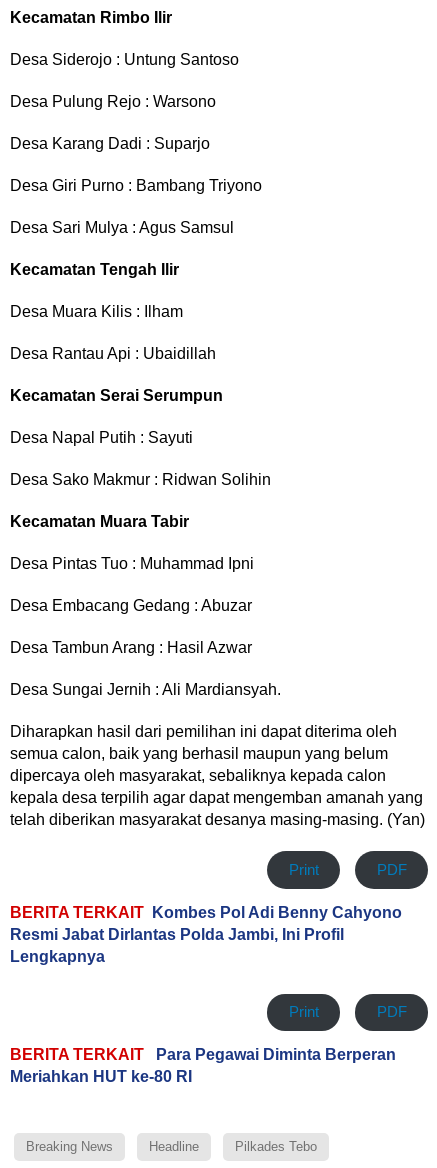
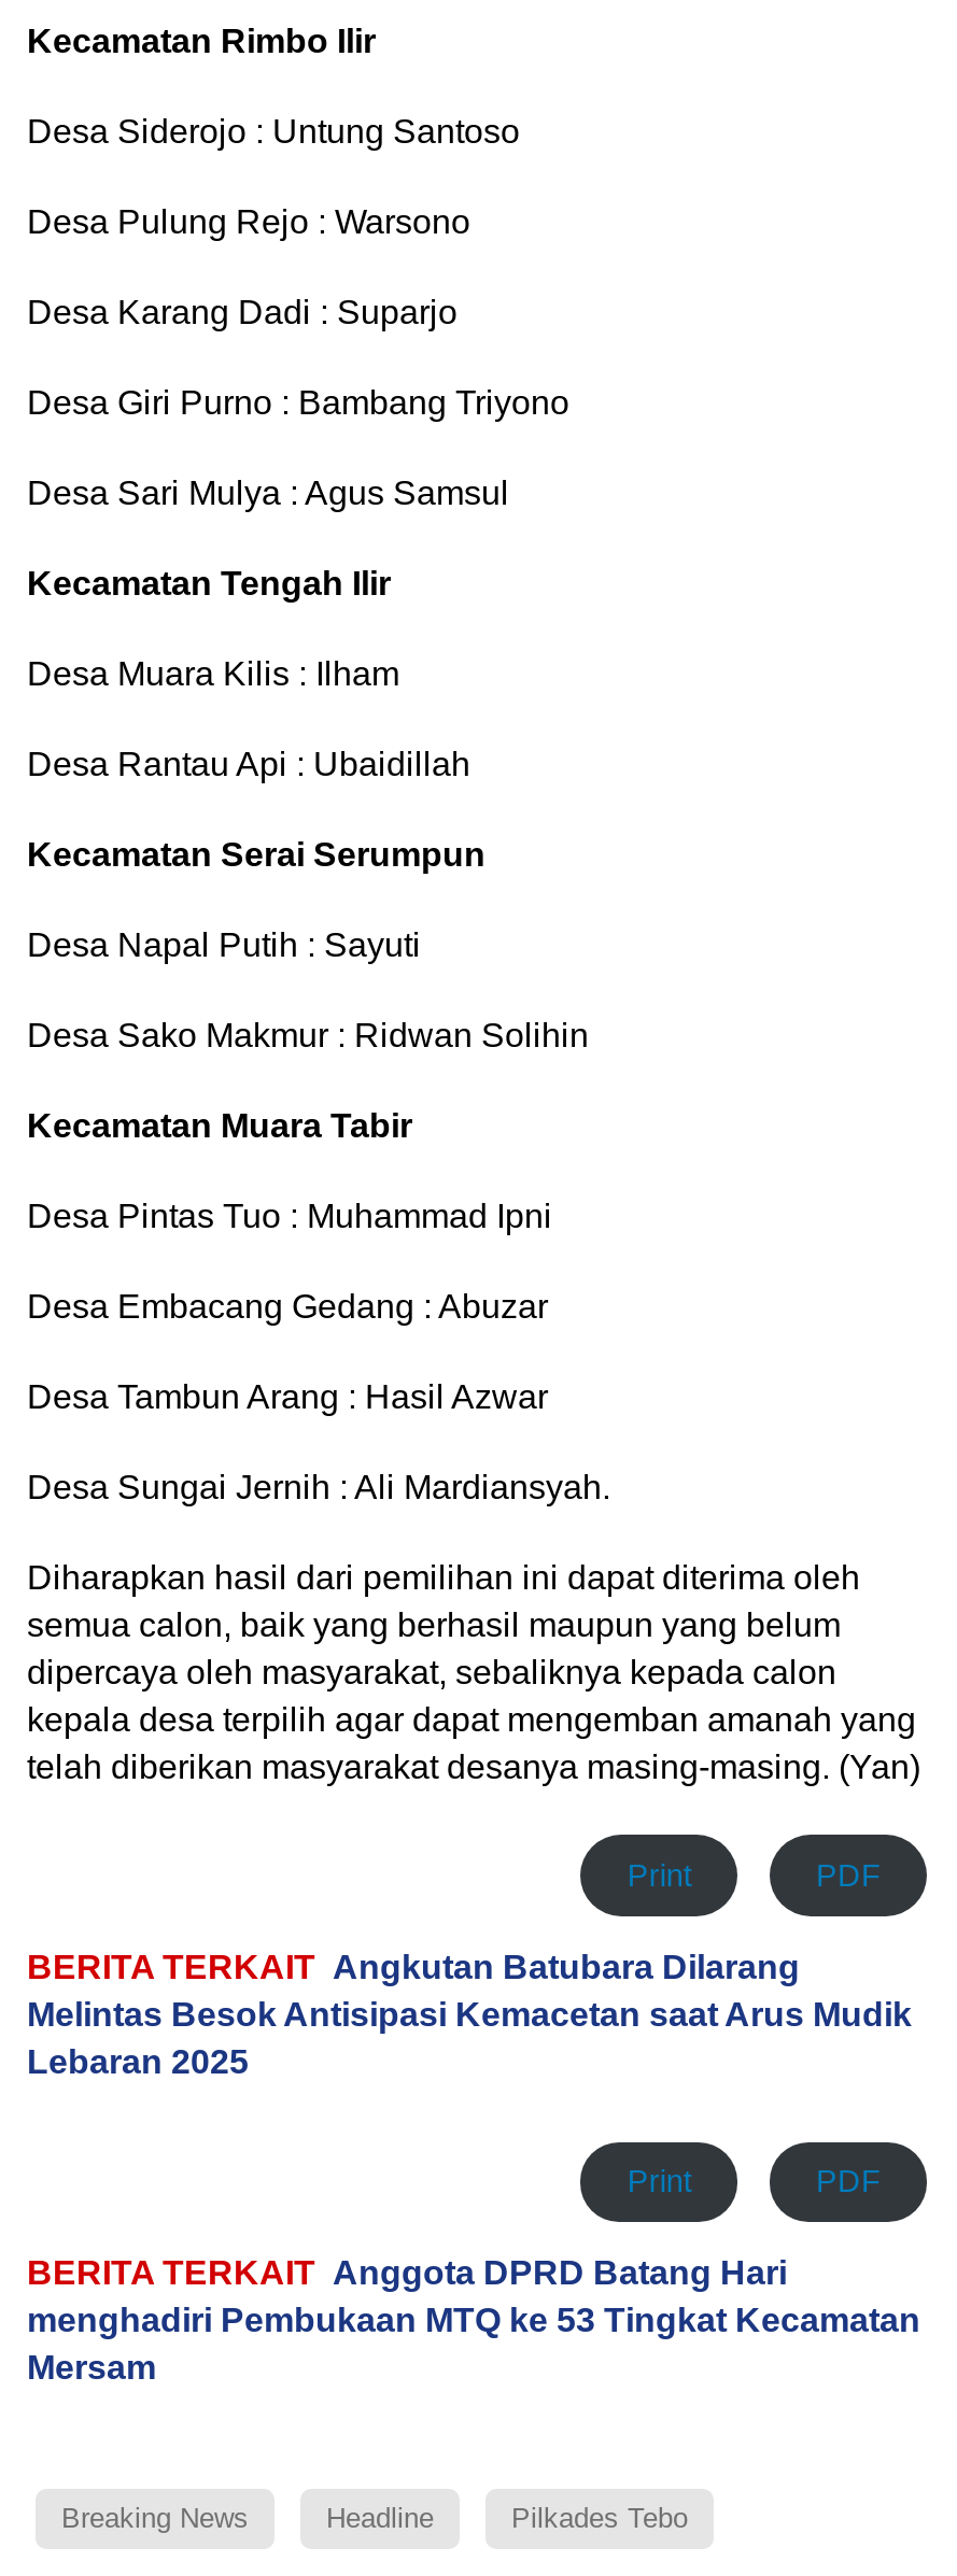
[10,903,402,964] BERITA TERKAIT Kombes Pol Adi Benny Cahyono | Resmi Jabat Dirlantas Polda Jambi, Ini Profil | Lengkapnya -> [27,1948,912,2079] BERITA TERKAIT Angkutan Batubara Dilarang | Melintas Besok Antisipasi Kemacetan saat Arus Mudik | Lebaran 2025
[10,1046,396,1085] BERITA TERKAIT Para Pegawai Diminta Berperan | Meriahkan HUT ke-80 RI -> [27,2254,920,2386] BERITA TERKAIT Anggota DPRD Batang Hari | menghadiri Pembukaan MTQ ke 53 Tingkat Kecamatan | Mersam

